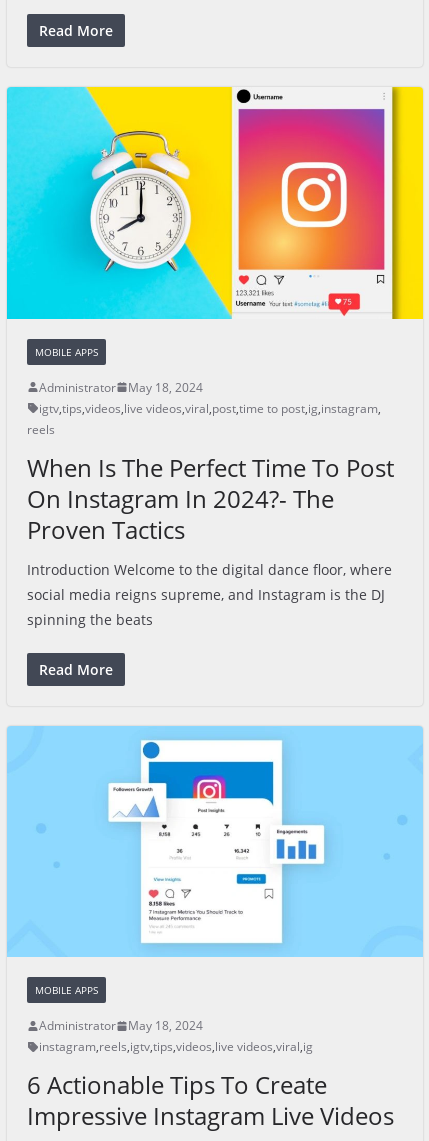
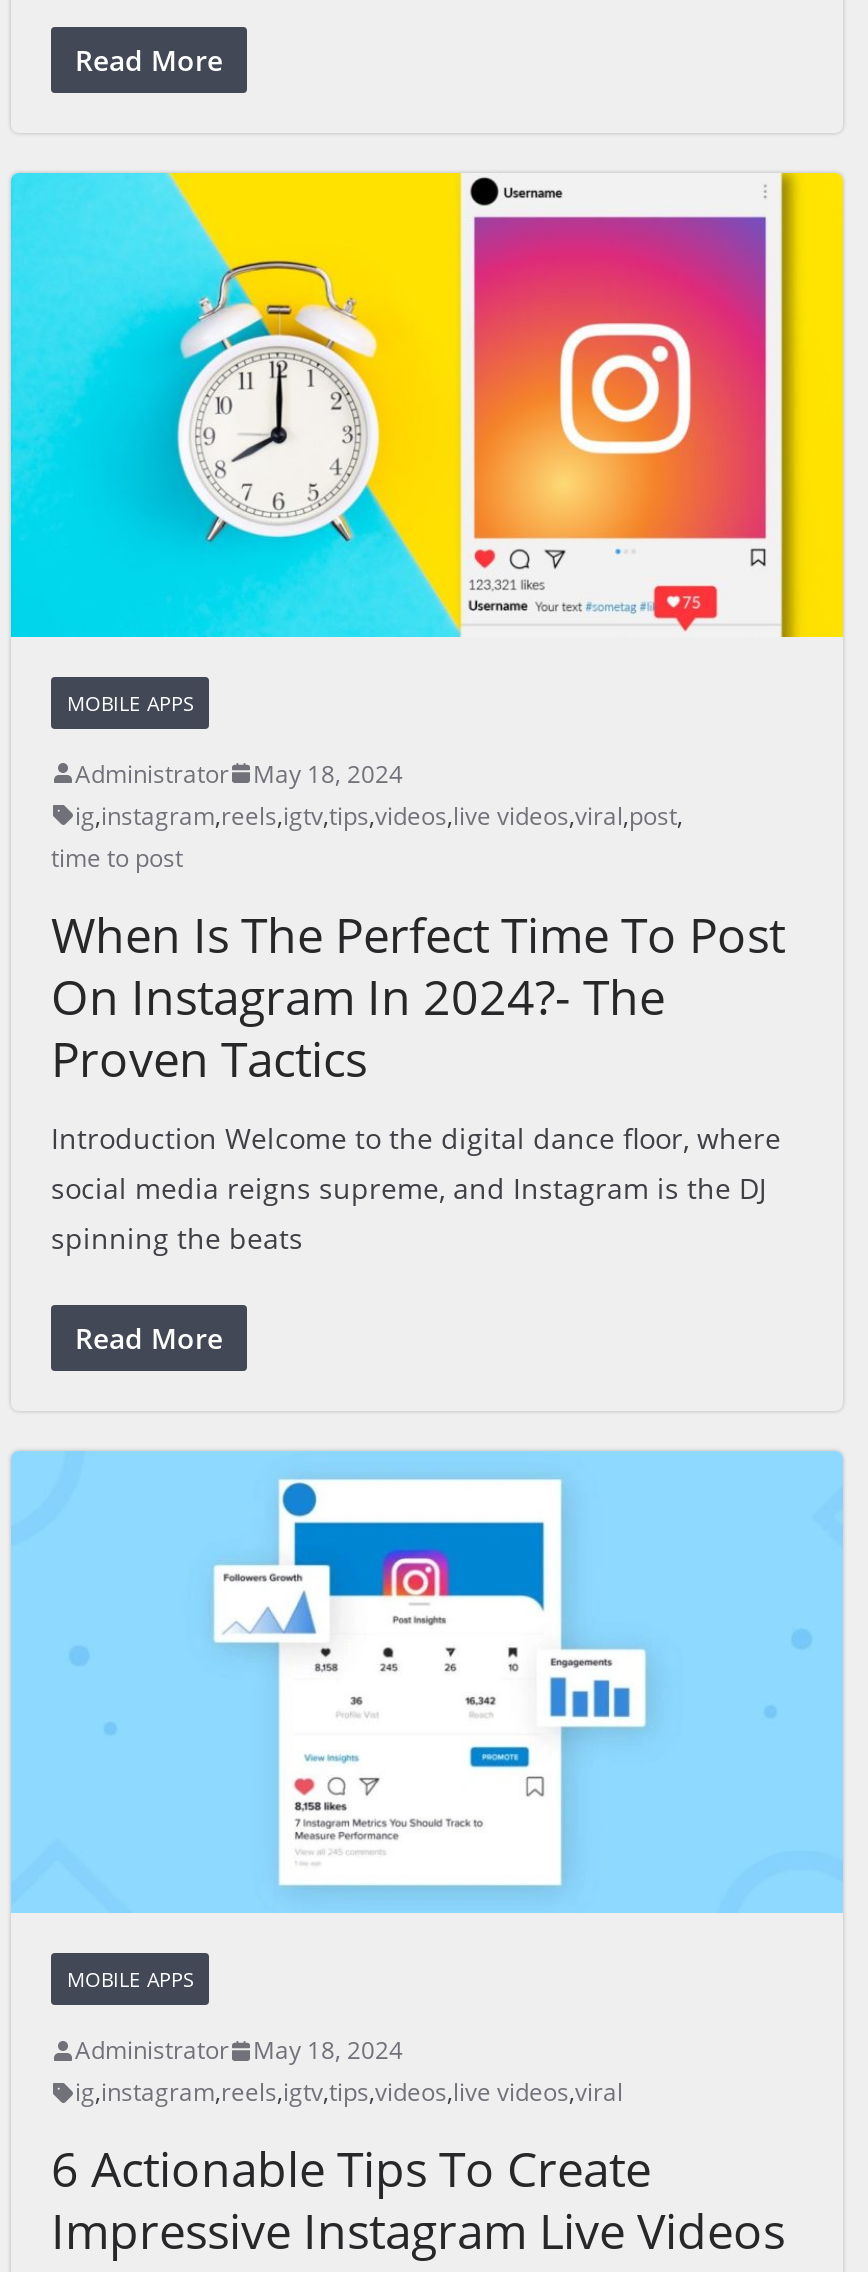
[27,400,381,438] igtv,tips,videos,live videos,viral,post,time to post,ig,instagram, | reels -> [51,798,683,874] ig,instagram,reels,igtv,tips,videos,live videos,viral,post, | time to post
[39,1038,313,1055] instagram,reels,igtv,tips,videos,live videos,viral,ig -> [75,2075,623,2109] ig,instagram,reels,igtv,tips,videos,live videos,viral

